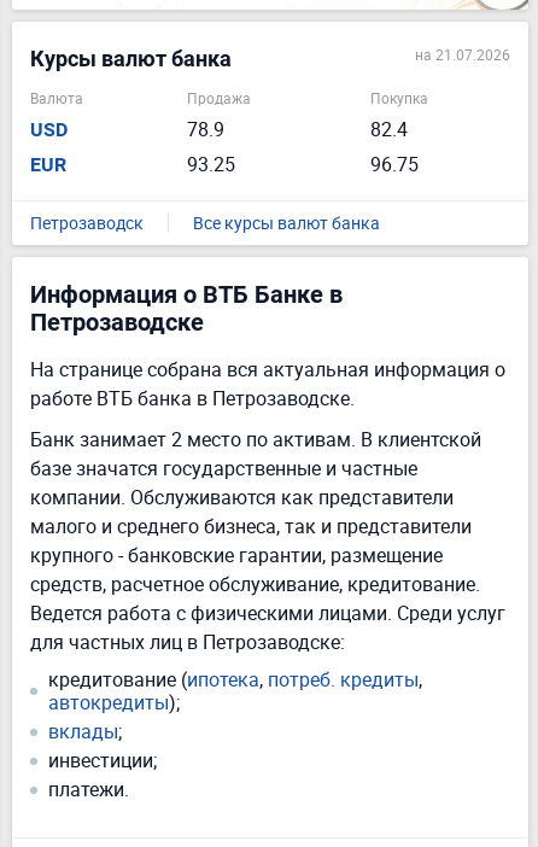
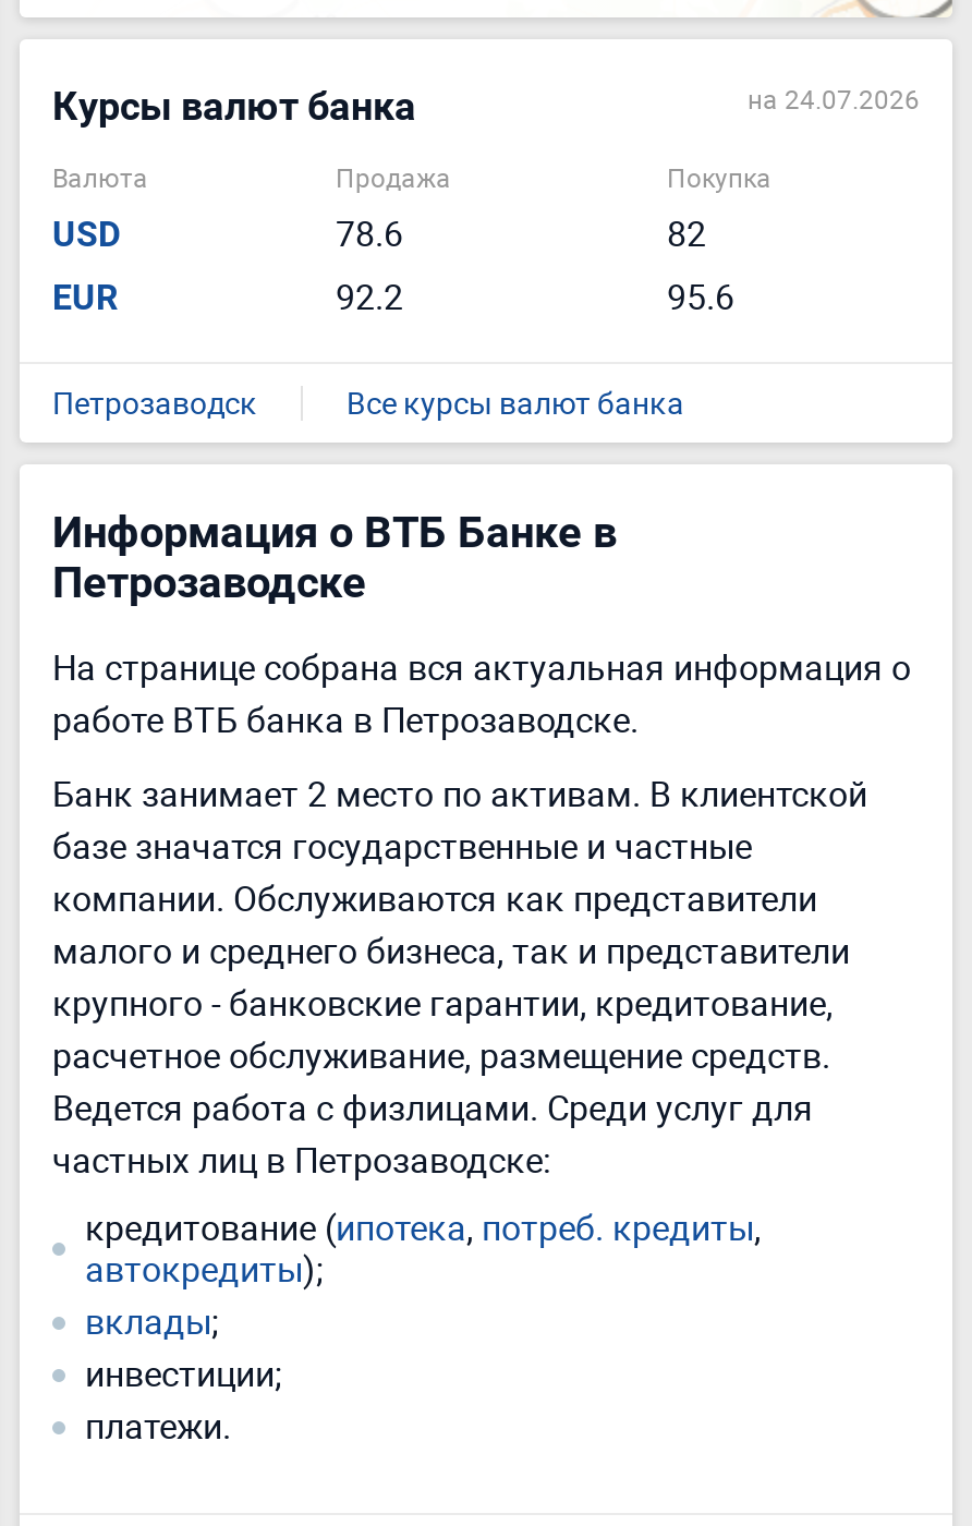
[415,45,510,64] на 21.07.2026 -> [748,81,920,116] на 24.07.2026
[187,116,224,142] 78.9 -> [336,209,403,257] 78.6
[370,116,408,142] 82.4 -> [667,209,706,257] 82
[187,151,235,177] 93.25 -> [336,272,403,320] 92.2
[370,151,419,177] 96.75 -> [667,272,734,320] 95.6
[30,542,505,655] крупного - банковские гарантии, размещение | средств, расчетное обслуживание, кредитование. | Ведется работа с физическими лицами. Среди услуг | для частных лиц в Петрозаводске: -> [52,979,833,1184] крупного - банковские гарантии, кредитование, | расчетное обслуживание, размещение средств. | Ведется работа с физлицами. Среди услуг для | частных лиц в Петрозаводске:

